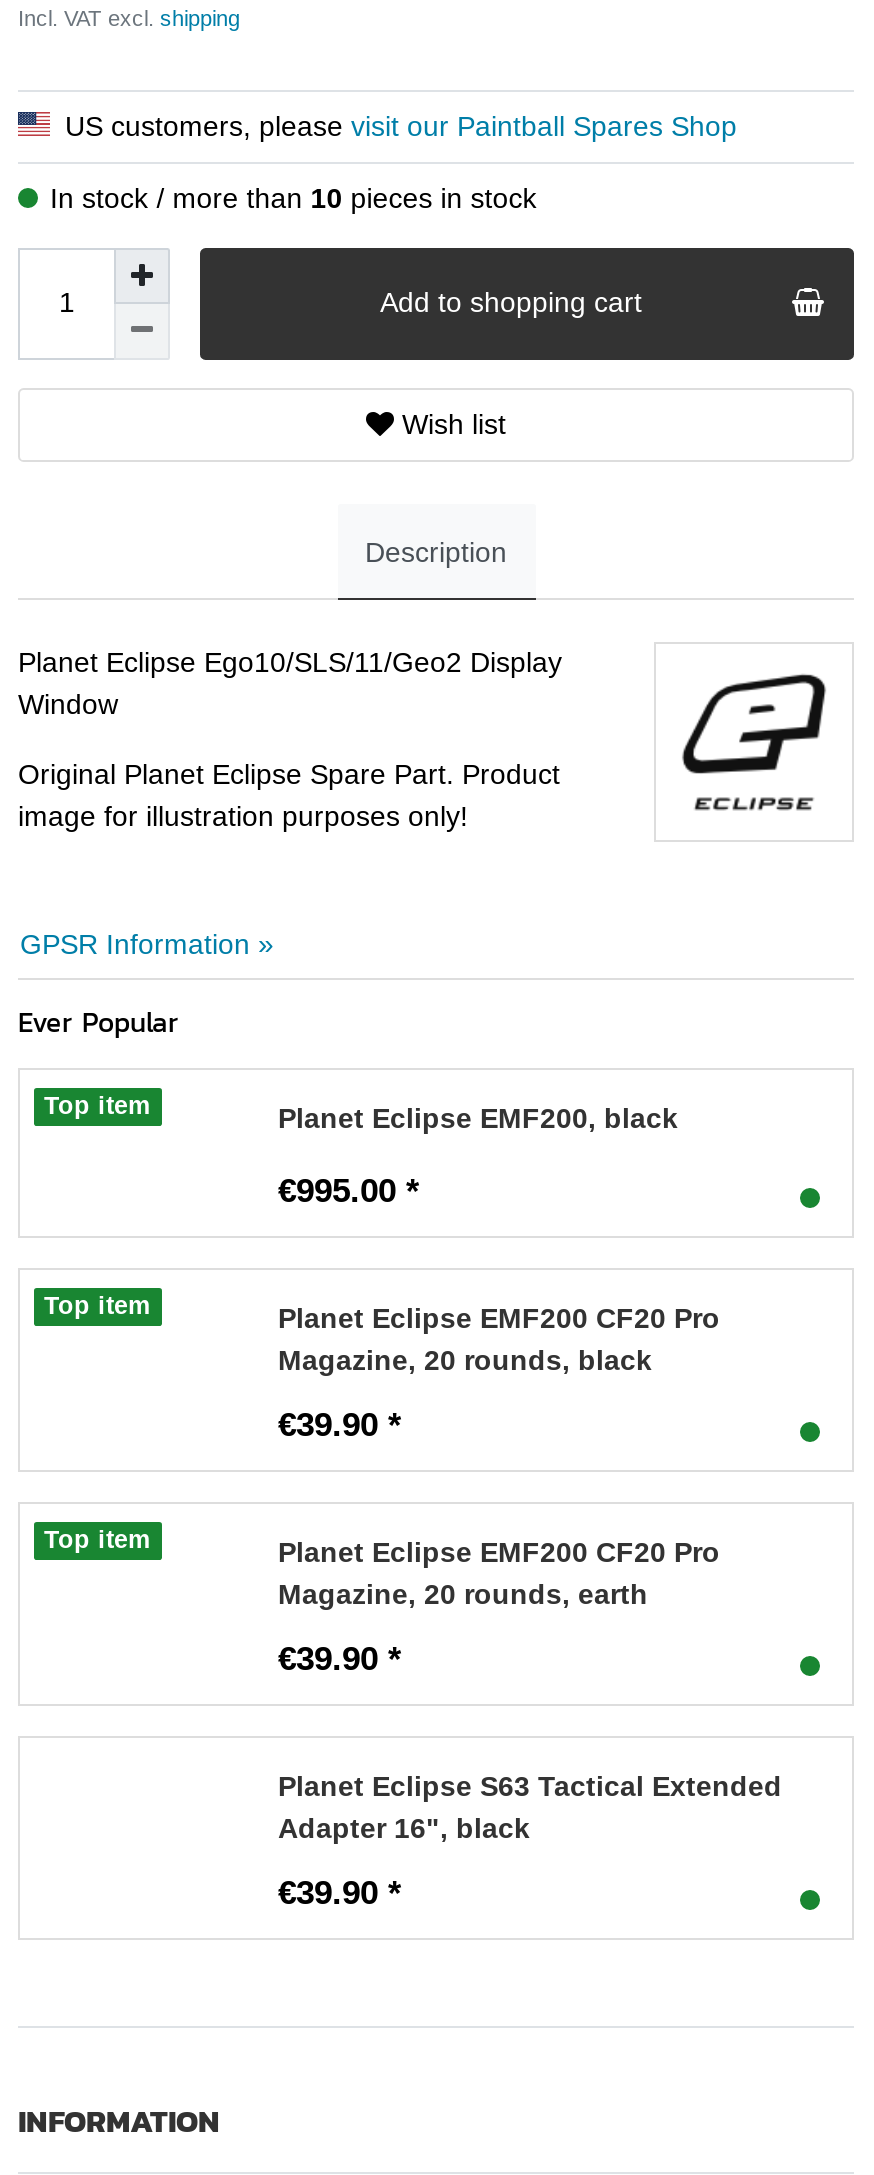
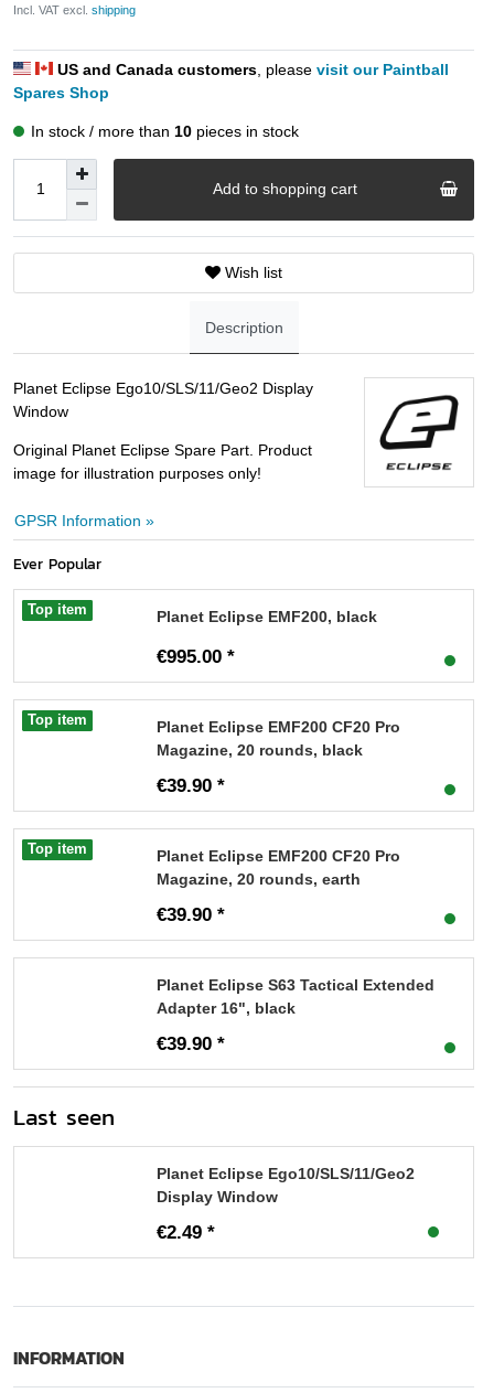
[57,110,737,142] US customers, please visit our Paintball Spares Shop -> [13,61,449,101] US and Canada customers, please visit our Paintball | Spares Shop
none -> [13,1100,415,1244] Last seen | Planet Eclipse Ego10/SLS/11/Geo2 | Display Window | €2.49 *

